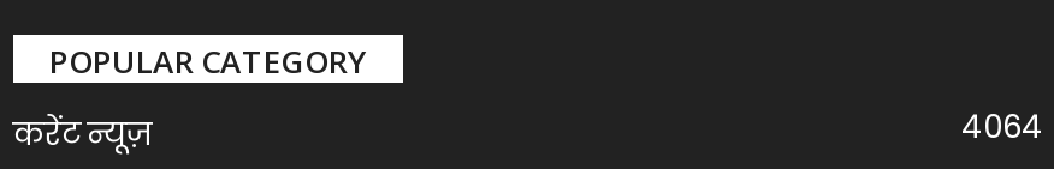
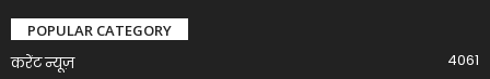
[961,105,1043,150] 4064 -> [447,49,479,70] 4061

